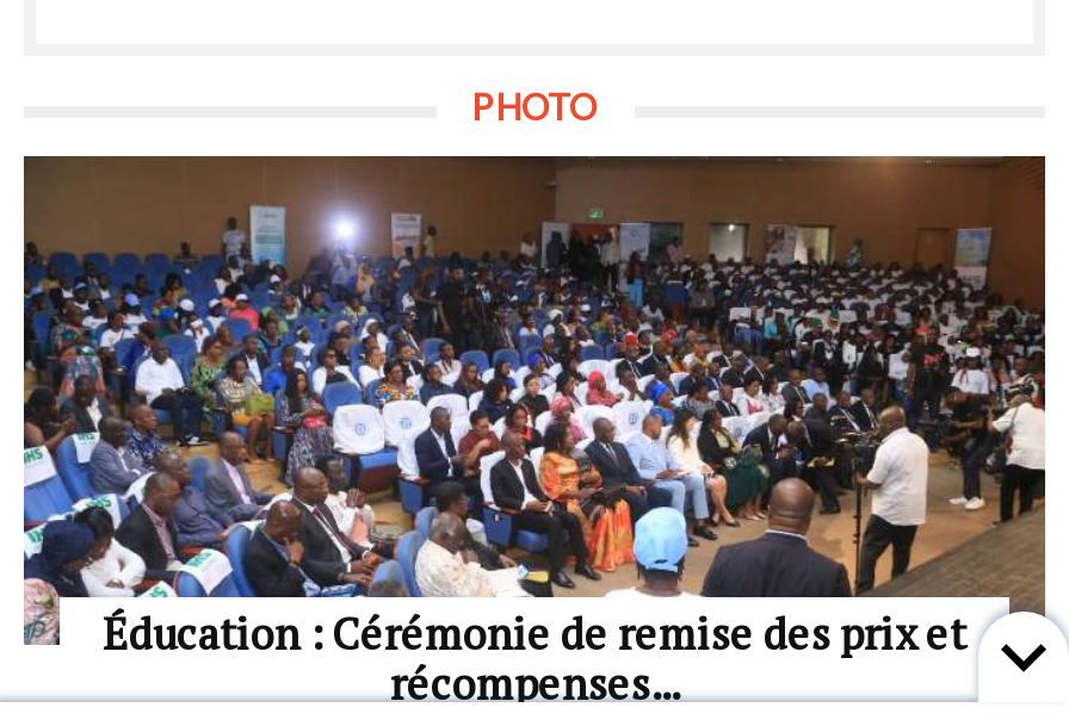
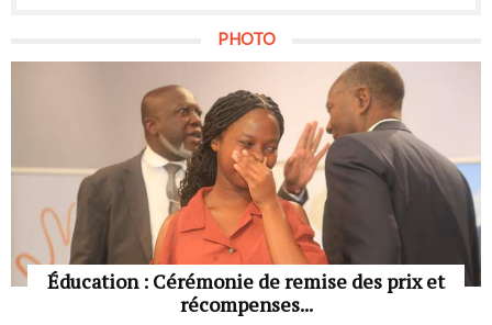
[21,154,1062,674] [image] -> [11,60,482,299] [image]

